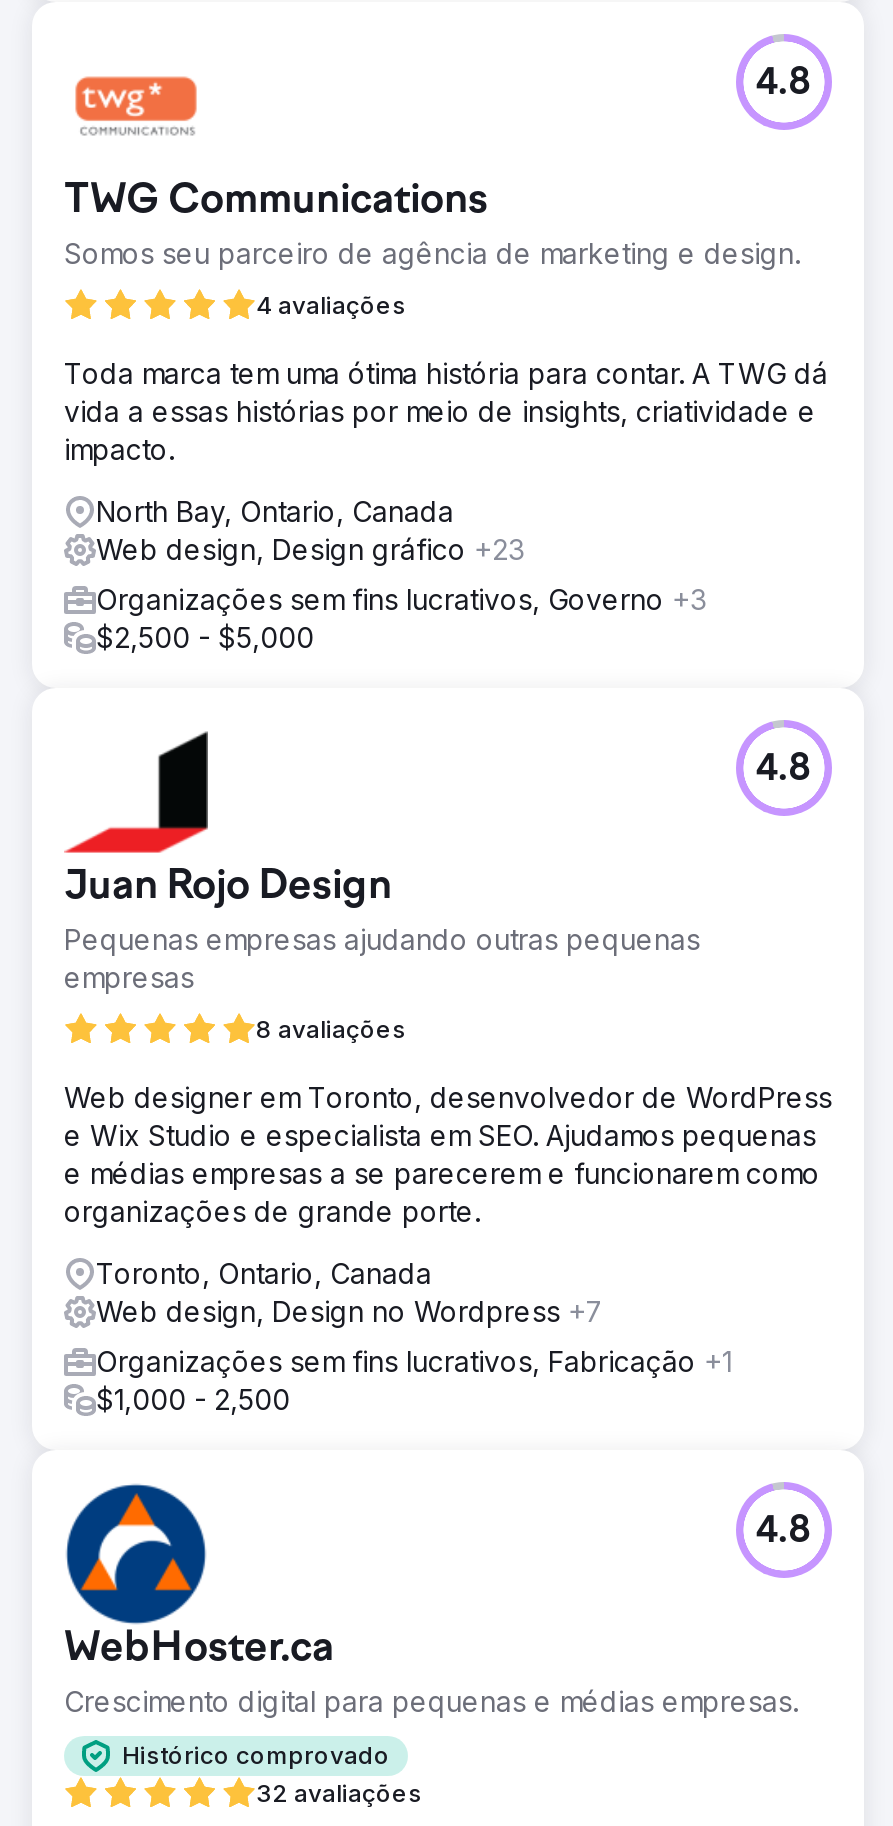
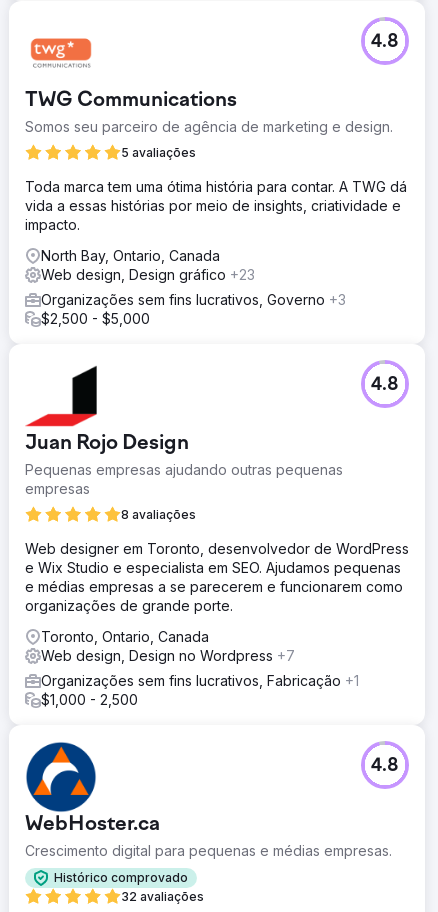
[256,289,406,319] 4 avaliações -> [121,145,196,160] 5 avaliações

